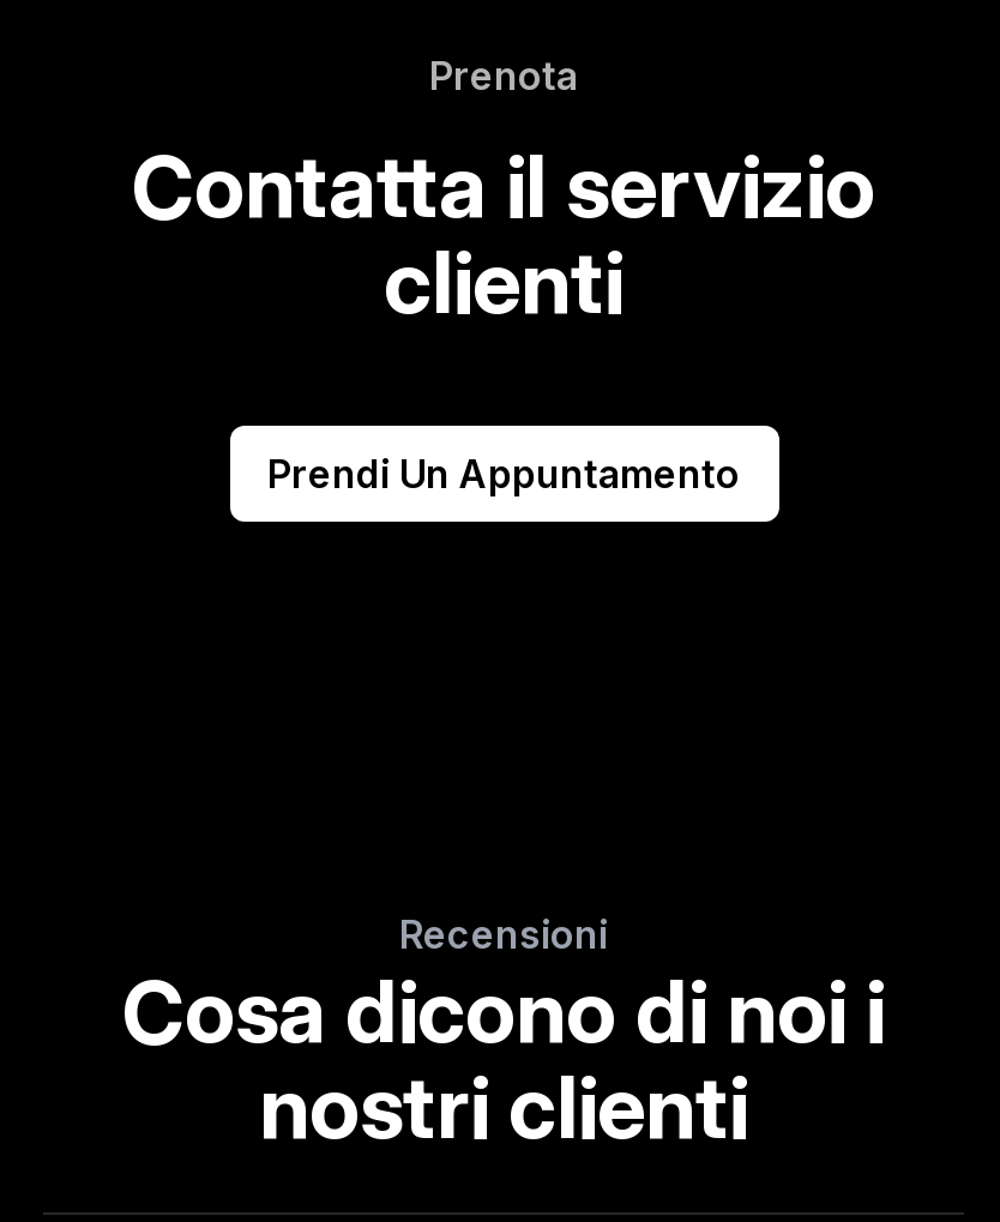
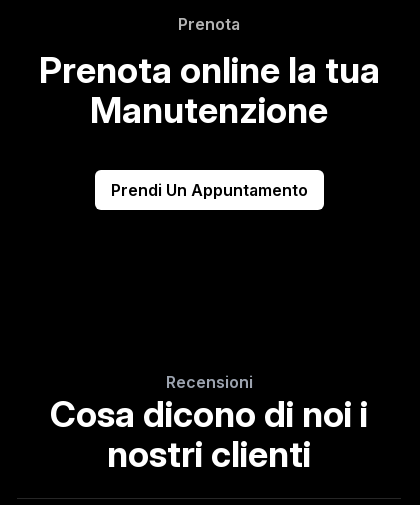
[132,133,875,334] Contatta il servizio | clienti -> [38,48,379,132] Prenota online la tua | Manutenzione

